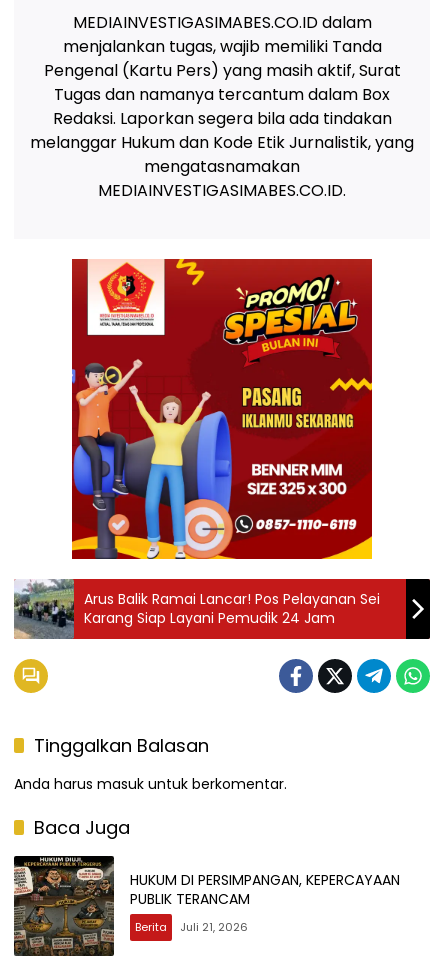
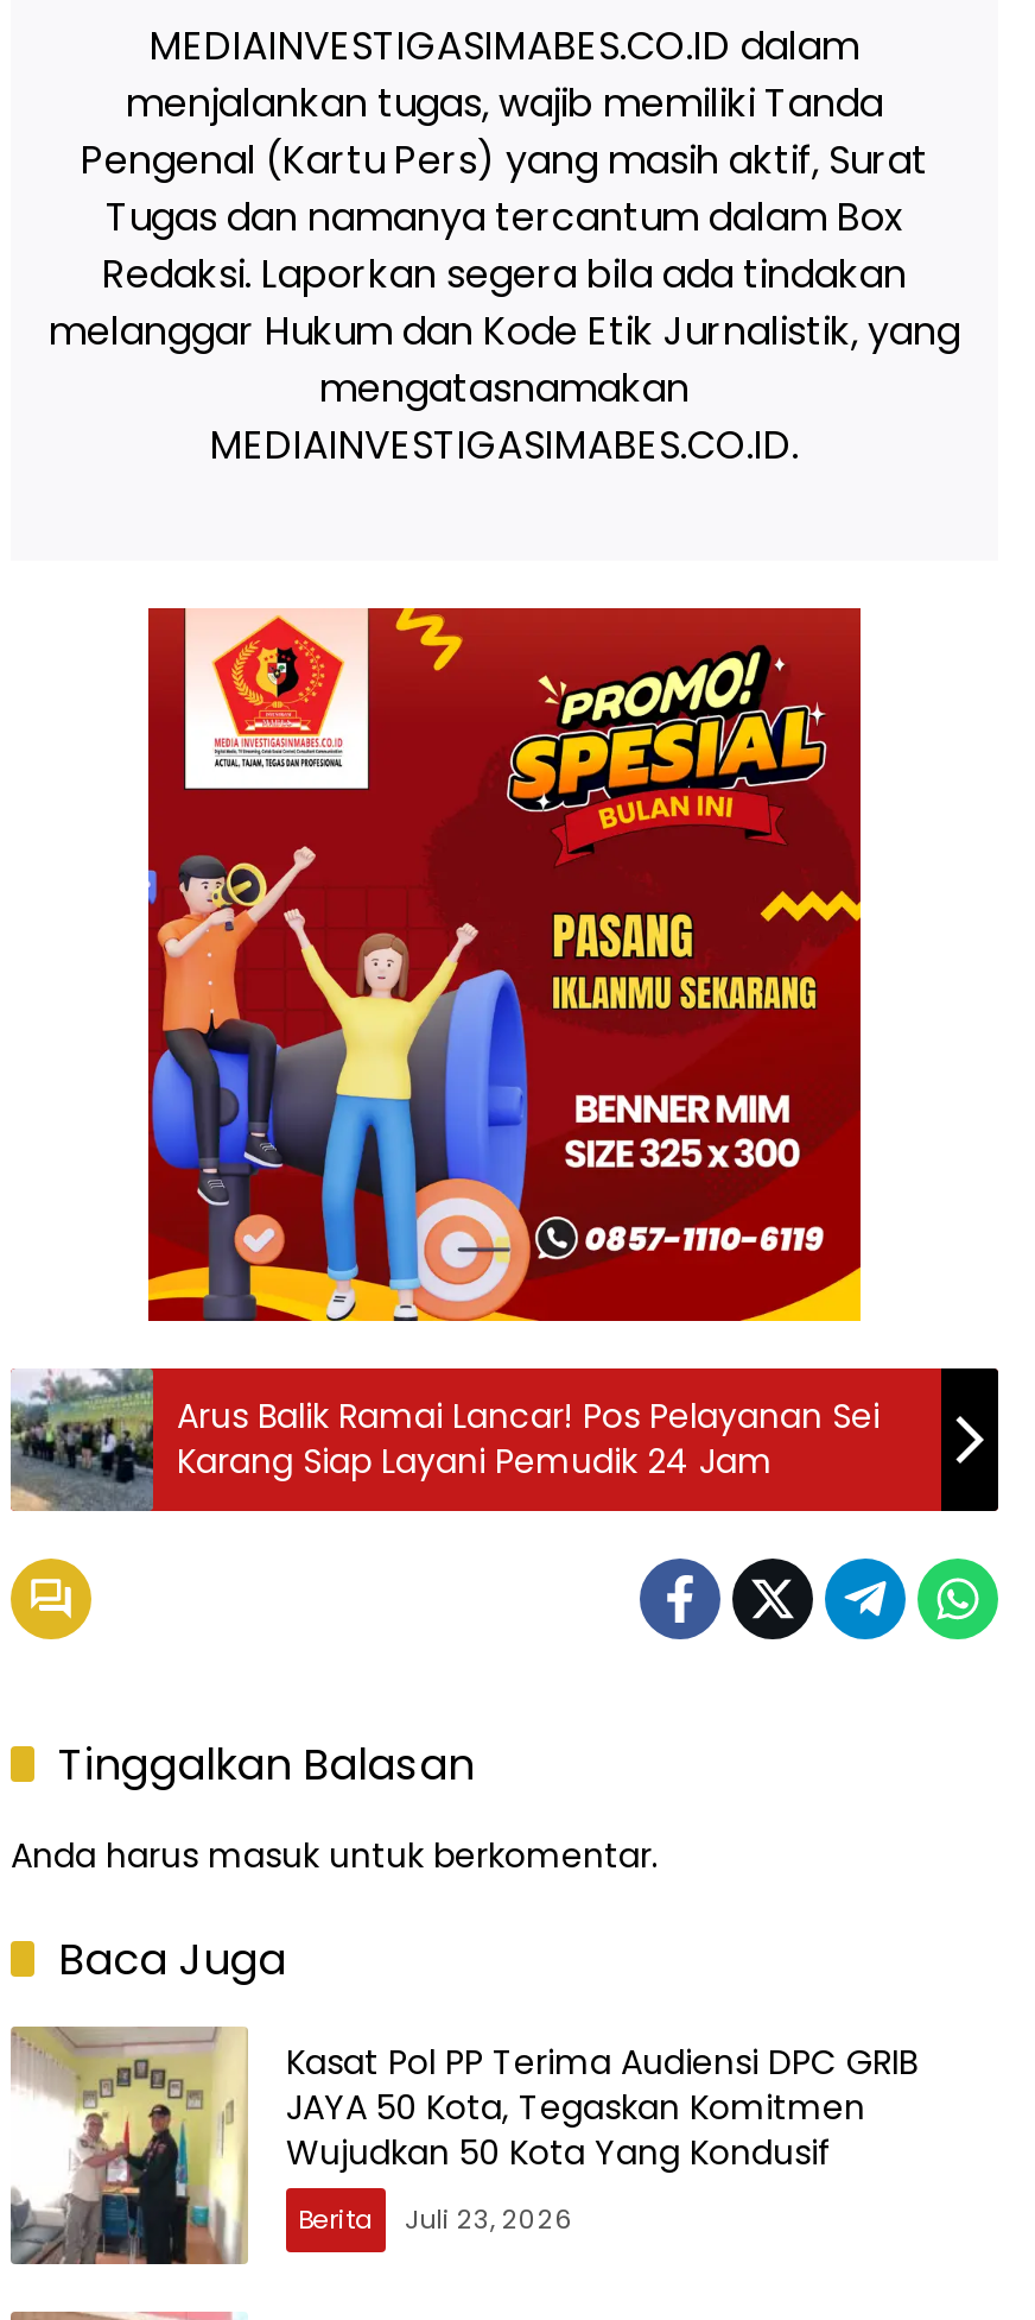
[13,855,400,957] [image] | HUKUM DI PERSIMPANGAN, KEPERCAYAAN | PUBLIK TERANCAM -> [11,2027,917,2288] [image] | Kasat Pol PP Terima Audiensi DPC GRIB | JAYA 50 Kota, Tegaskan Komitmen | Wujudkan 50 Kota Yang Kondusif
[135,919,248,935] Berita Juli 21, 2026 -> [298,2199,573,2237] Berita Juli 23, 2026

